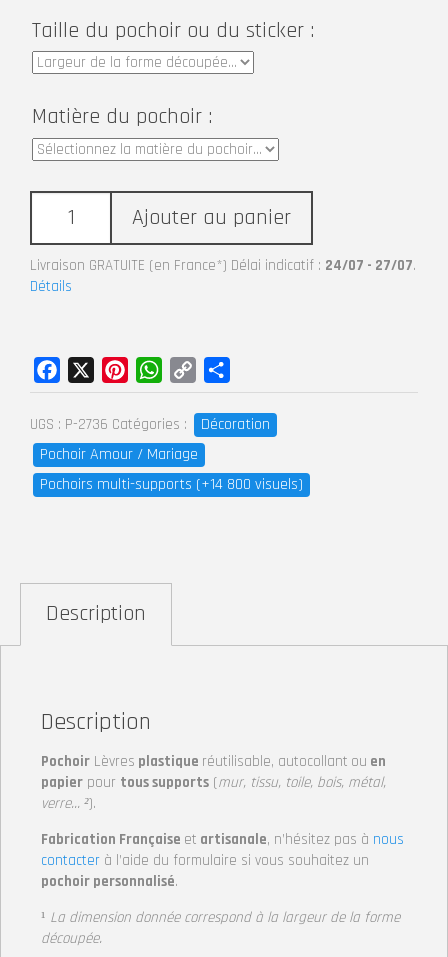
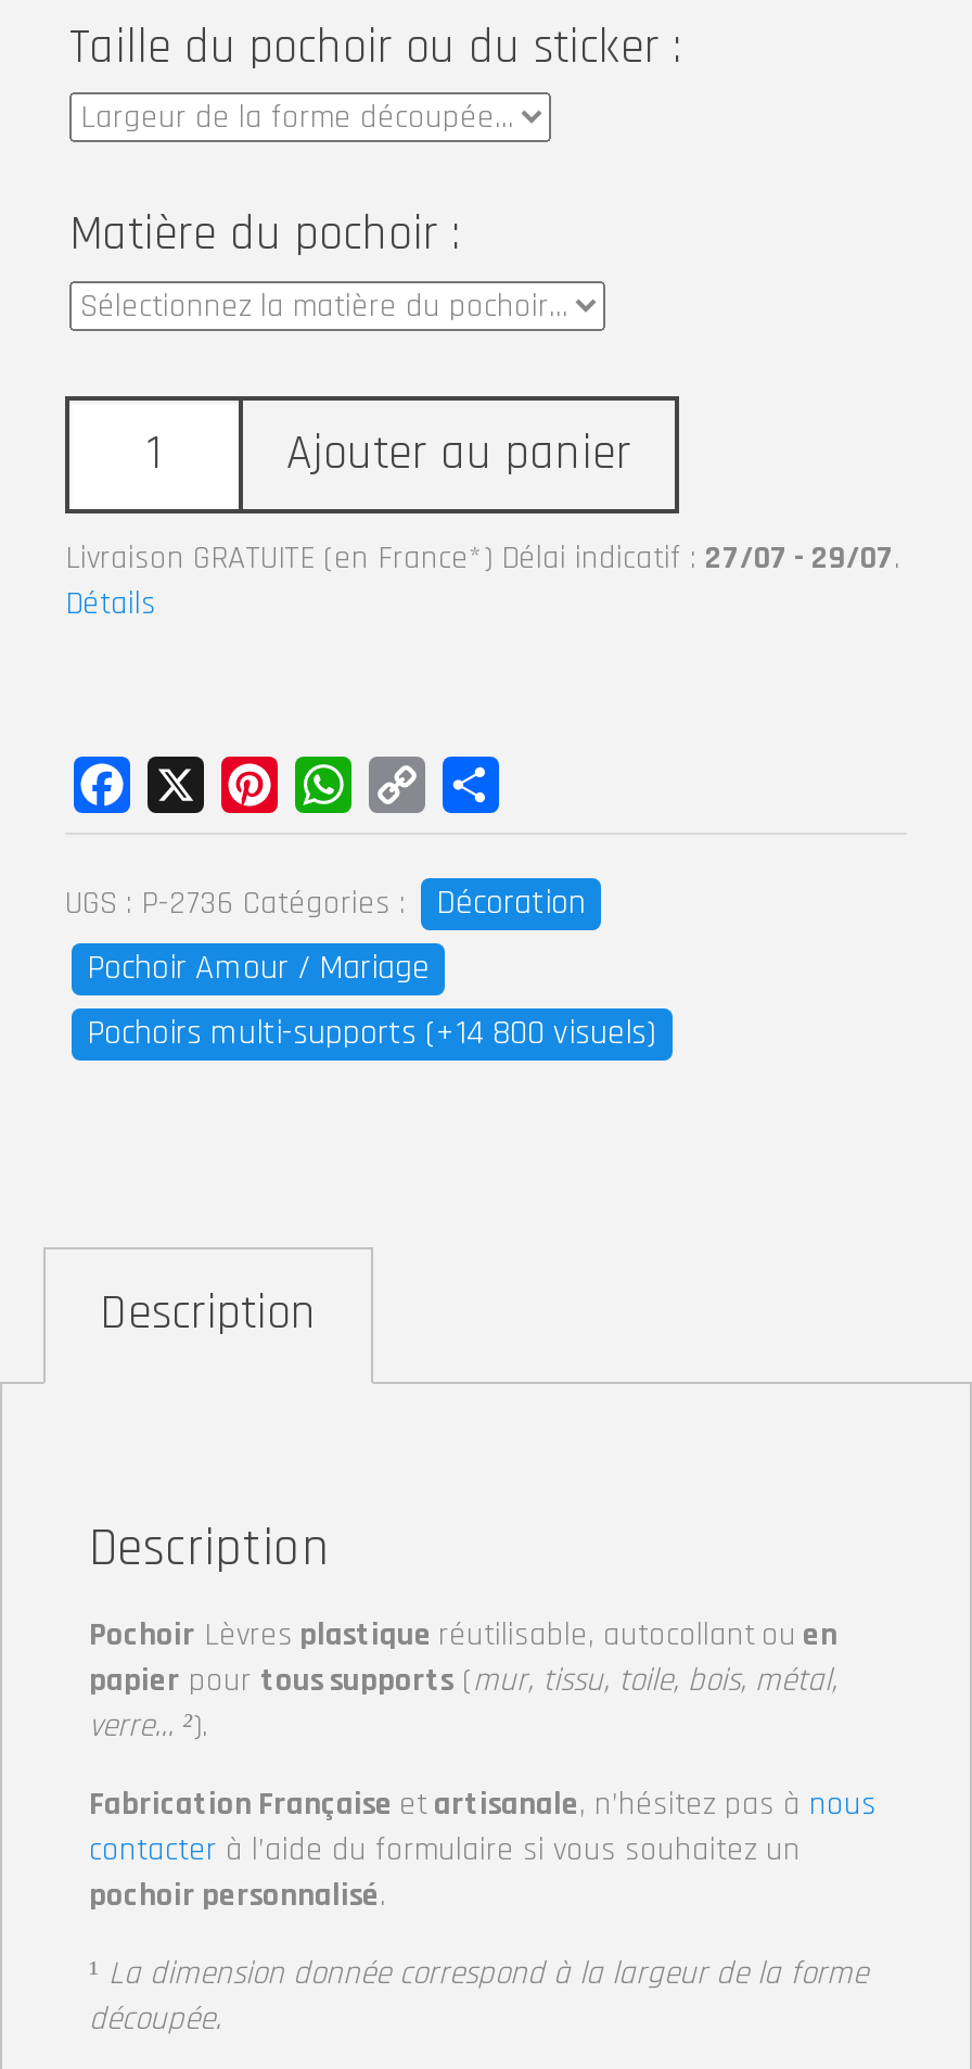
[30,255,416,274] Livraison GRATUITE (en France*) Délai indicatif : 24/07 - 27/07. -> [65,536,900,577] Livraison GRATUITE (en France*) Délai indicatif : 27/07 - 29/07.

